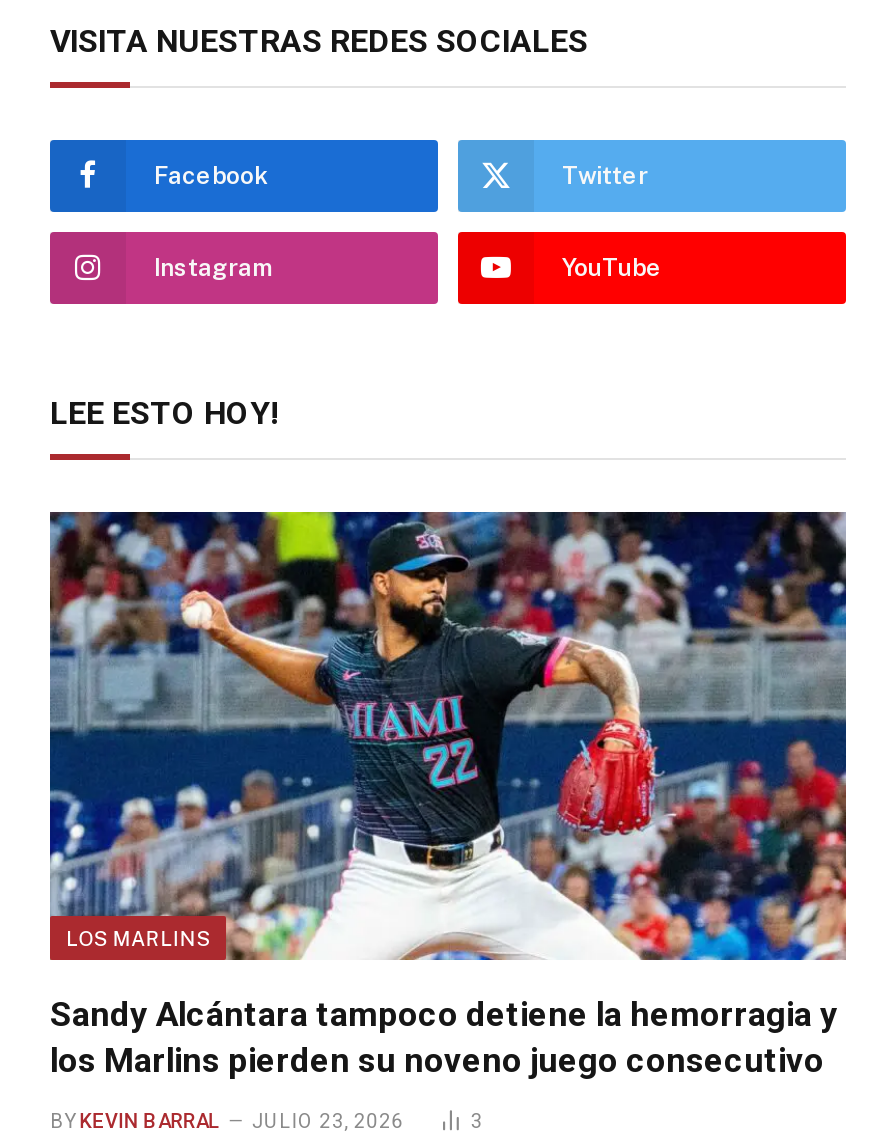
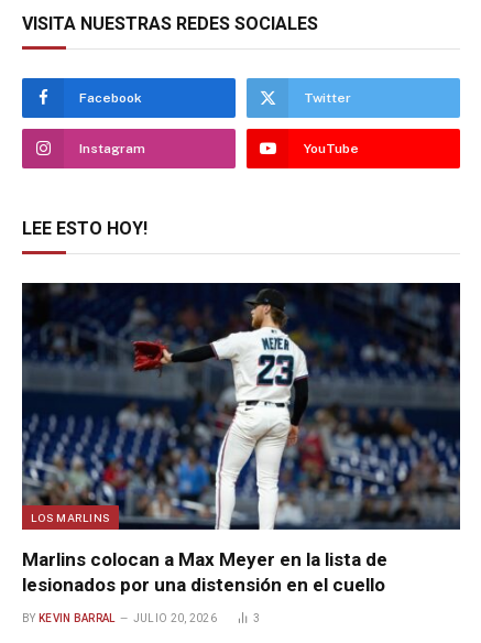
[48,510,848,1080] [image] | Sandy Alcántara tampoco detiene la hemorragia y | los Marlins pierden su noveno juego consecutivo -> [21,282,461,596] [image] | Marlins colocan a Max Meyer en la lista de | lesionados por una distensión en el cuello
[50,1110,404,1132] BY KEVIN BARRAL JULIO 23, 2026 -> [22,612,217,624] BY KEVIN BARRAL JULIO 20, 2026

